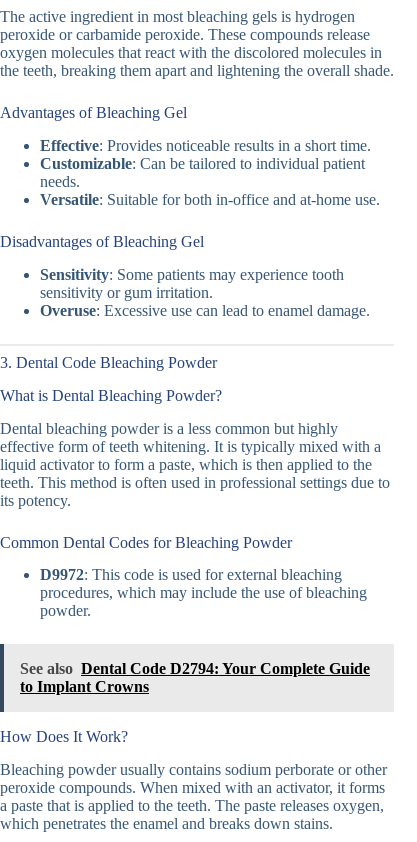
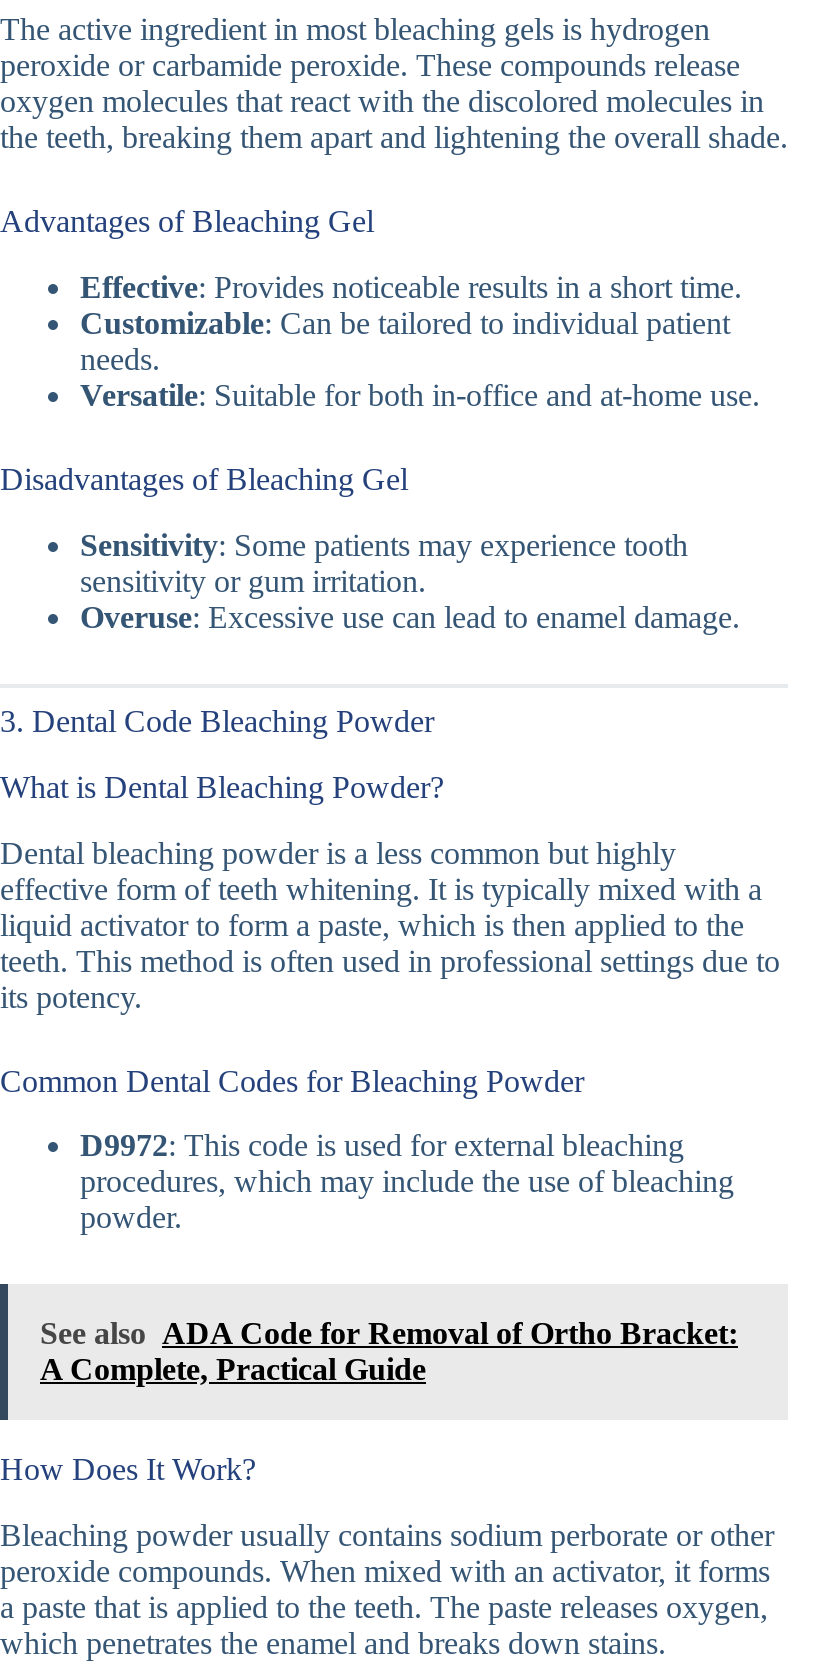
[20,660,370,695] See also Dental Code D2794: Your Complete Guide | to Implant Crowns -> [40,1317,738,1387] See also ADA Code for Removal of Ortho Bracket: | A Complete, Practical Guide

